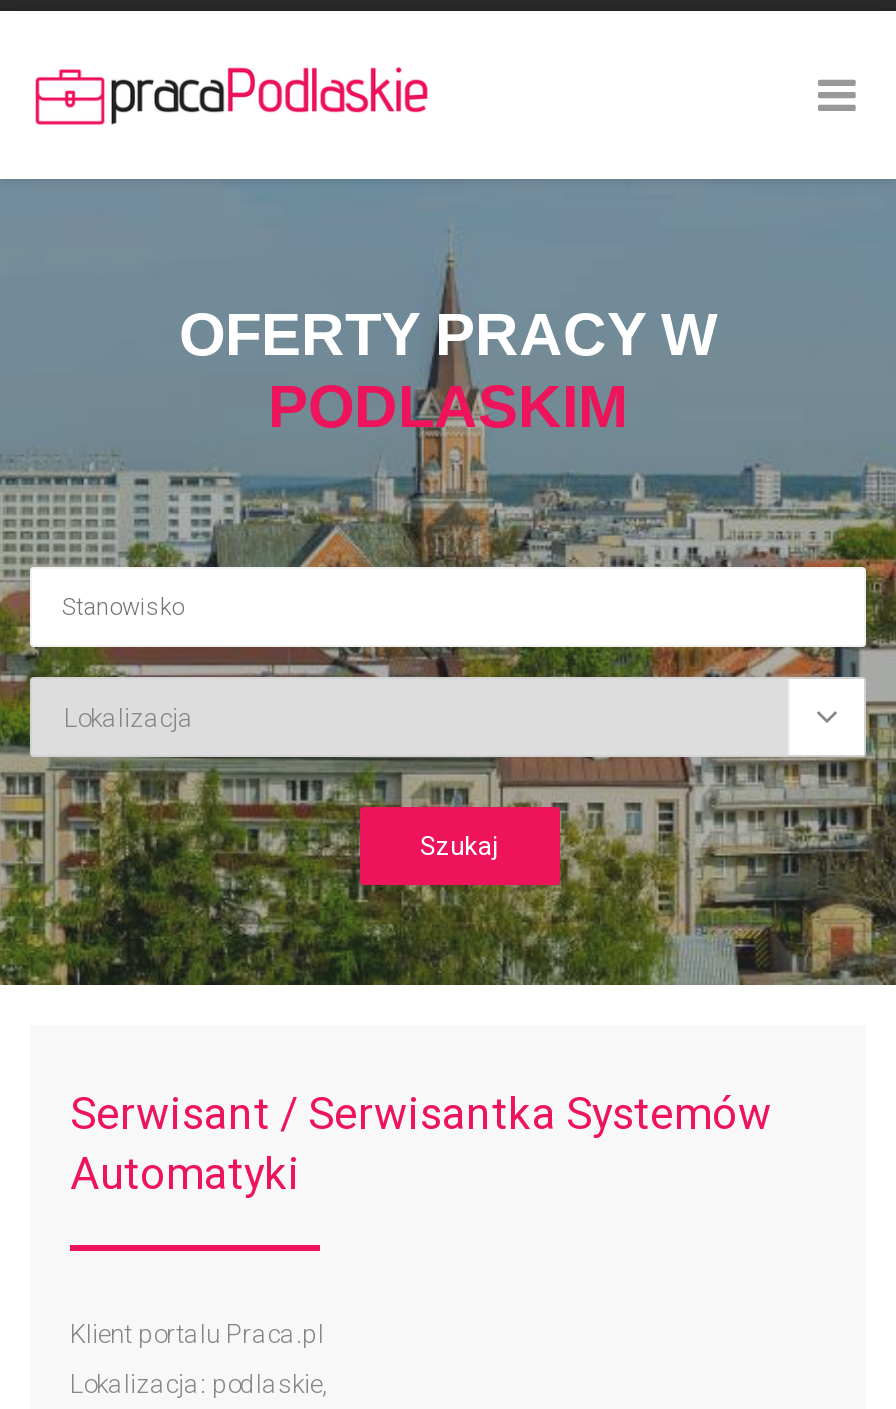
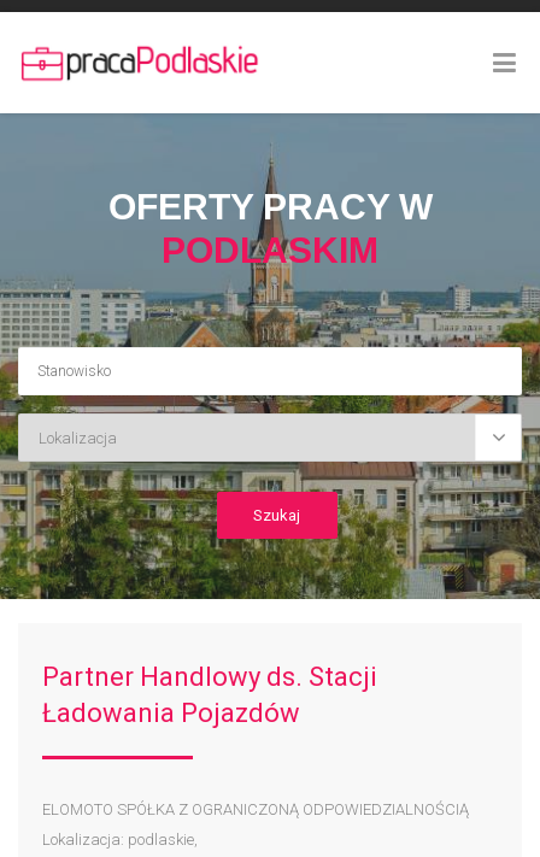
[70,1089,772,1199] Serwisant / Serwisantka Systemów | Automatyki -> [42,662,377,728] Partner Handlowy ds. Stacji | Ładowania Pojazdów
[70,1319,324,1349] Klient portalu Praca.pl -> [42,800,469,818] ELOMOTO SPÓŁKA Z OGRANICZONĄ ODPOWIEDZIALNOŚCIĄ

